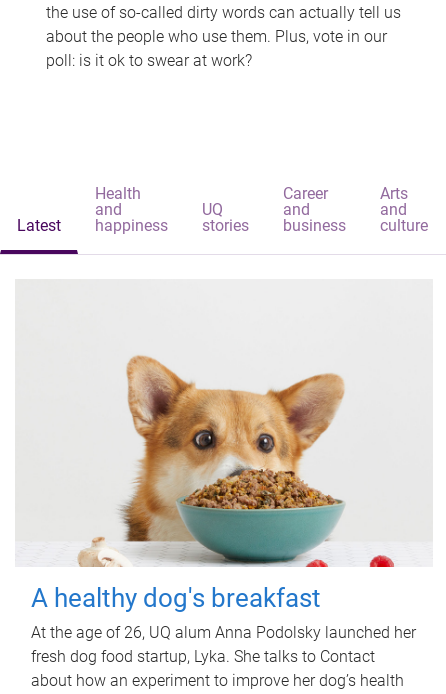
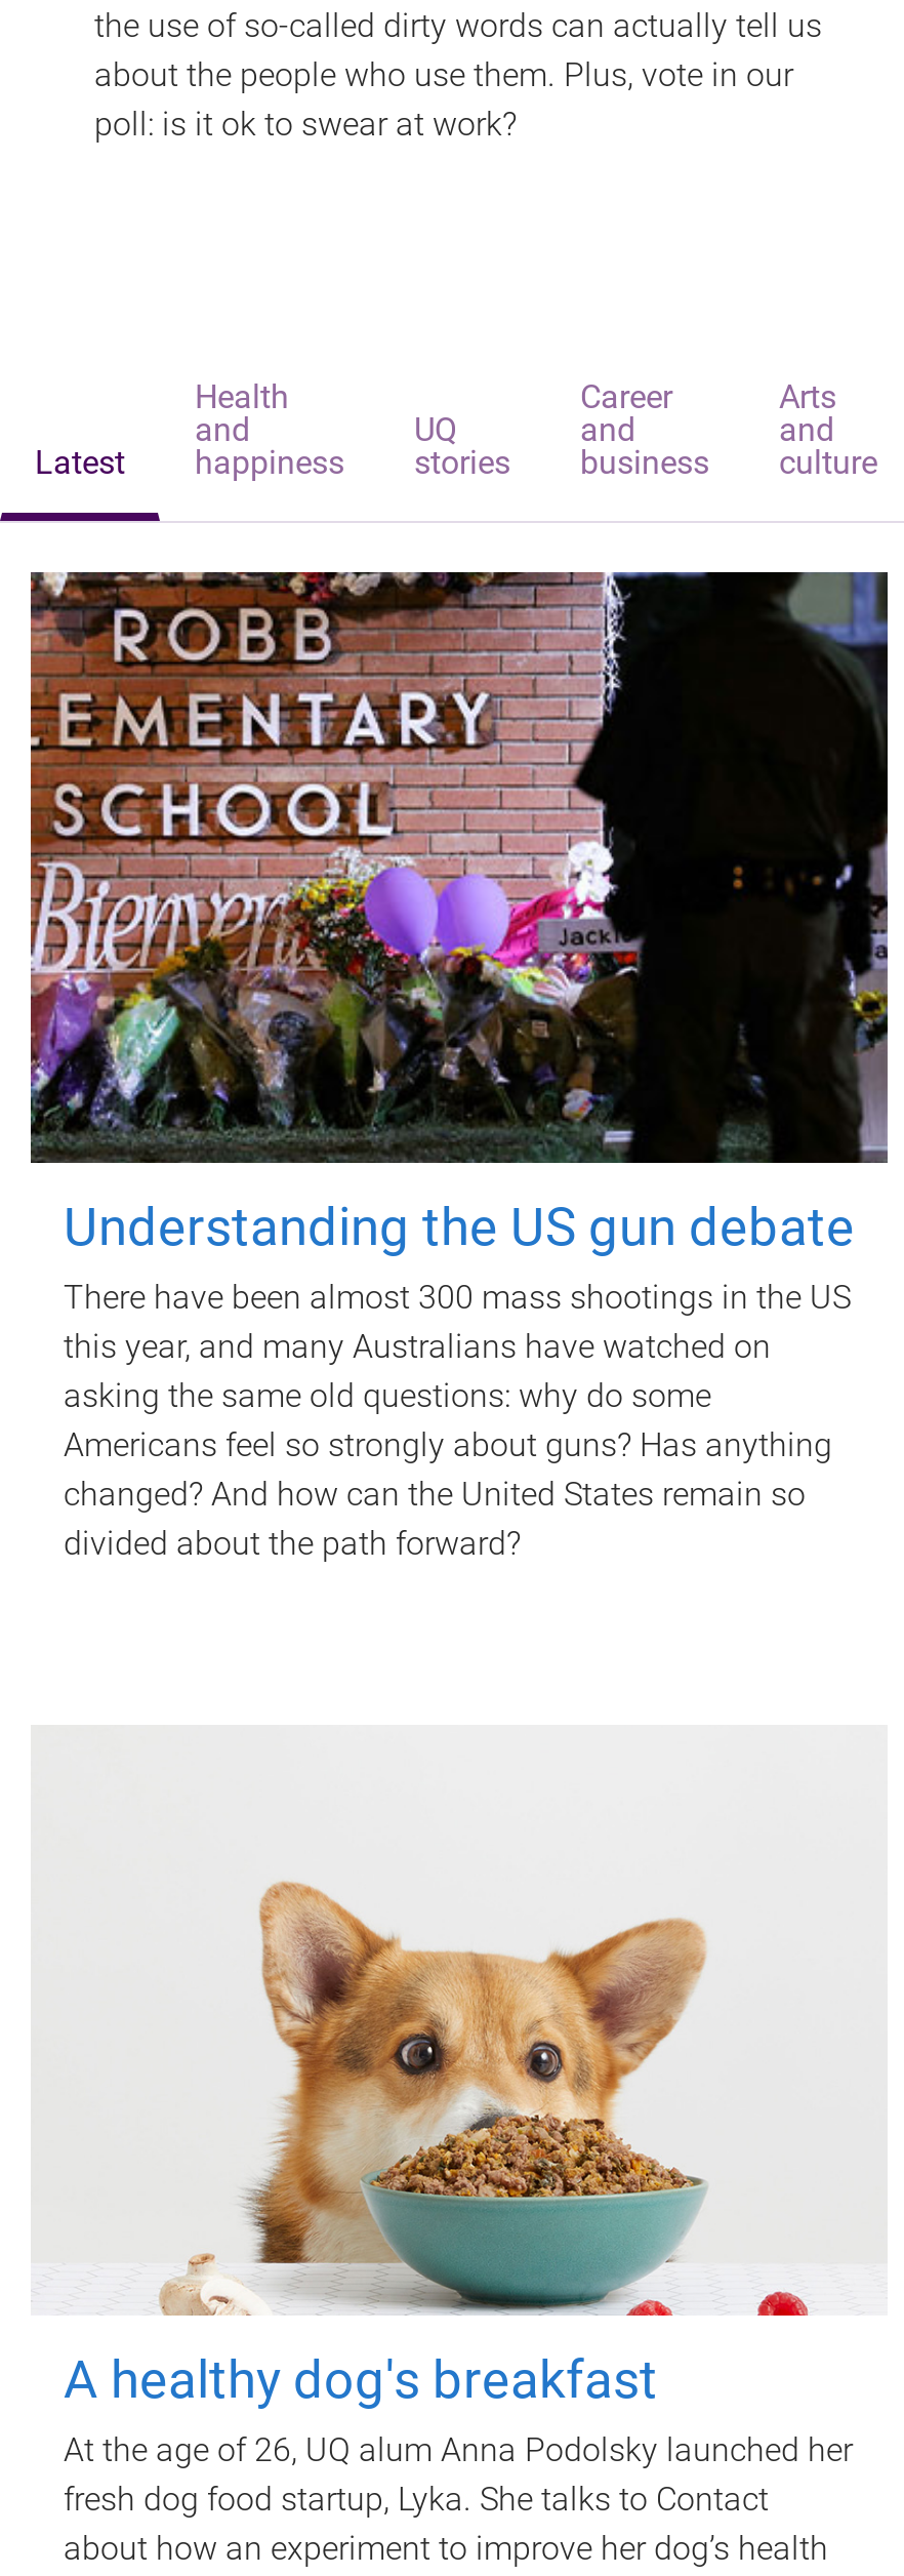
none -> [29,570,890,1563] [image] | Understanding the US gun debate | There have been almost 300 mass shootings in the US | this year, and many Australians have watched on | asking the same old questions: why do some | Americans feel so strongly about guns? Has anything | changed? And how can the United States remain so | divided about the path forward?

